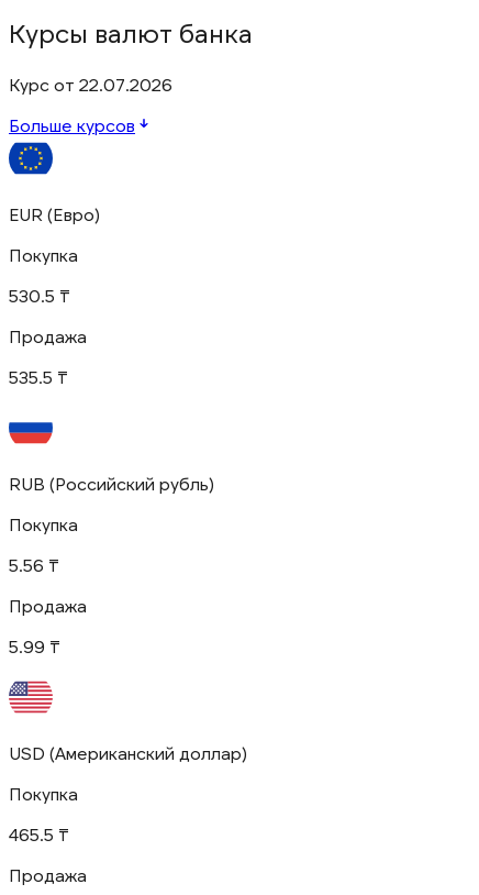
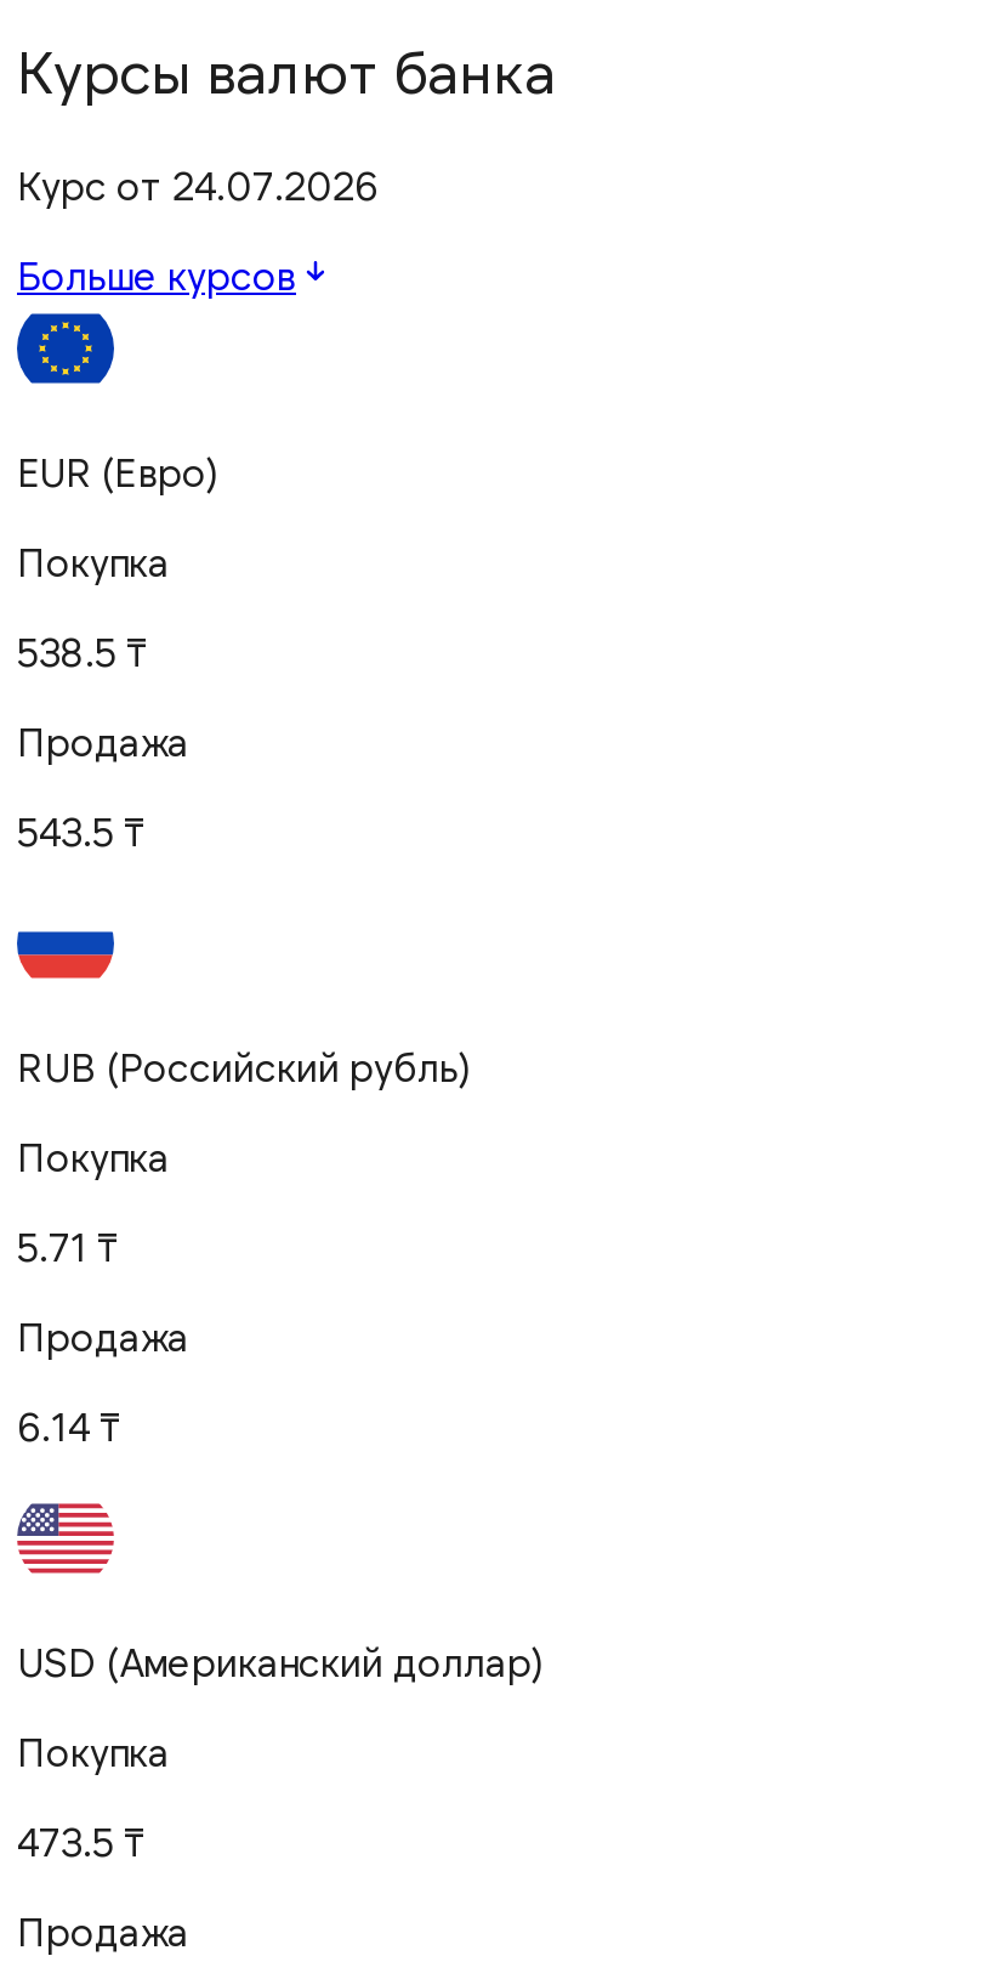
[9,73,172,94] Курс от 22.07.2026 -> [17,161,379,207] Курс от 24.07.2026
[9,284,70,305] 530.5 ₸ -> [17,627,150,673] 538.5 ₸
[9,366,68,387] 535.5 ₸ -> [17,807,148,853] 543.5 ₸
[9,554,59,575] 5.56 ₸ -> [17,1222,121,1268] 5.71 ₸
[9,635,60,656] 5.99 ₸ -> [17,1402,124,1448] 6.14 ₸
[9,823,69,844] 465.5 ₸ -> [17,1817,148,1863] 473.5 ₸

